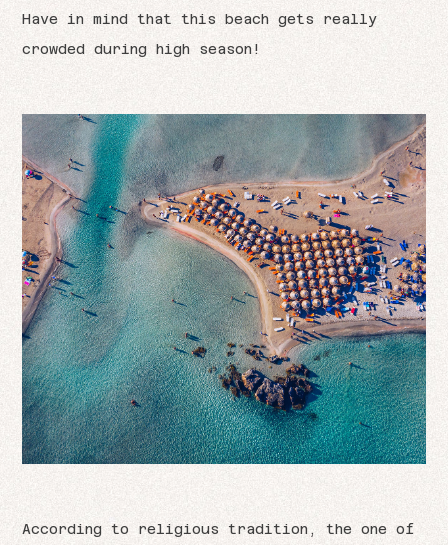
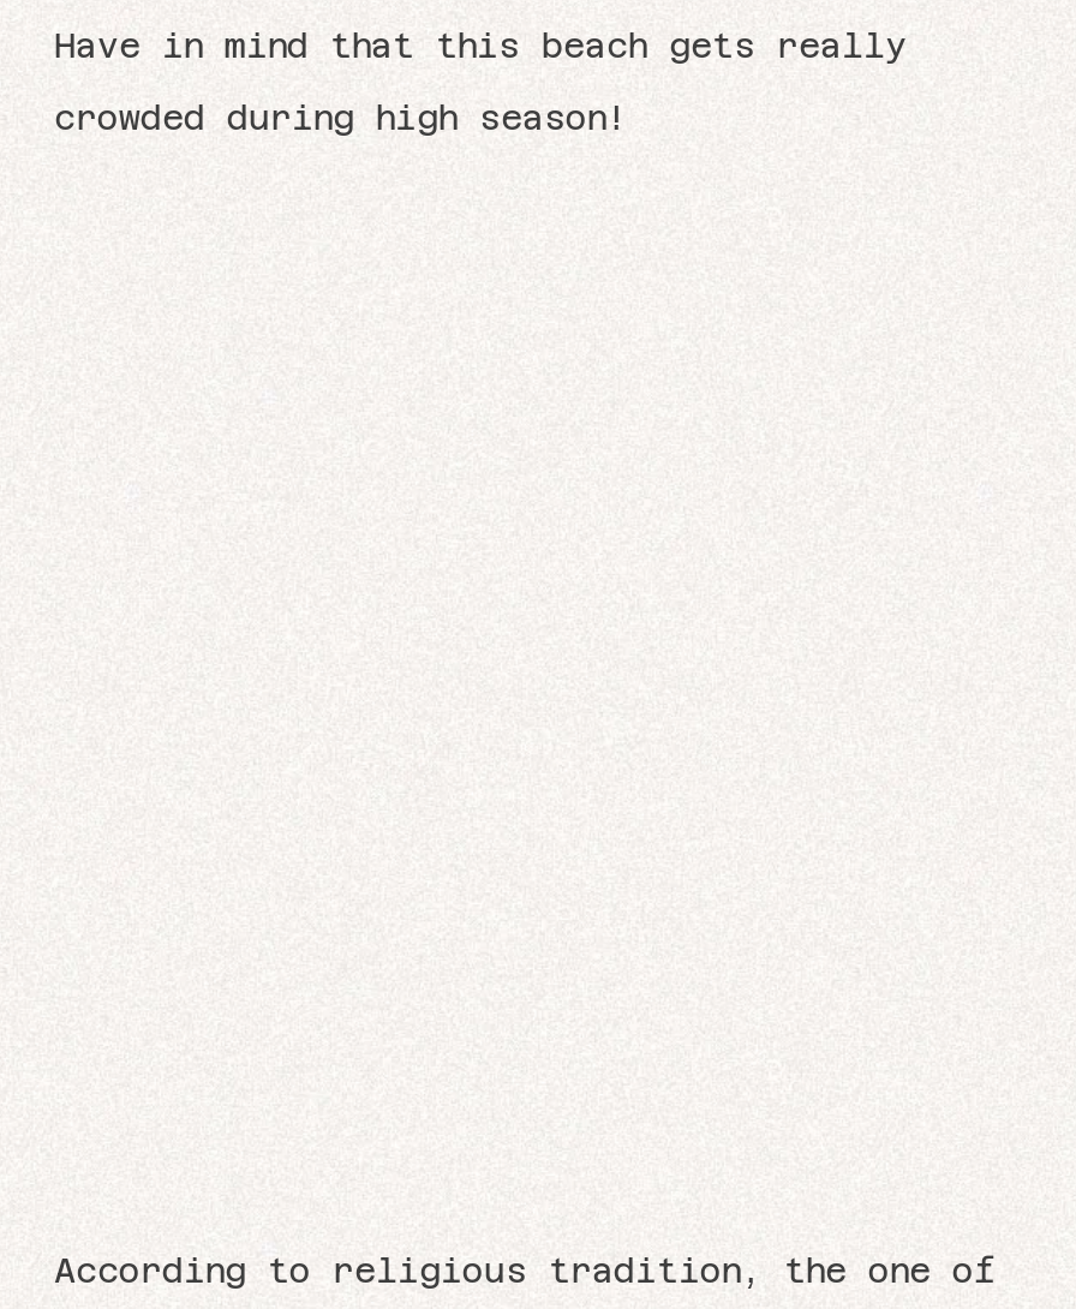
[21,113,427,465] [image] -> none

